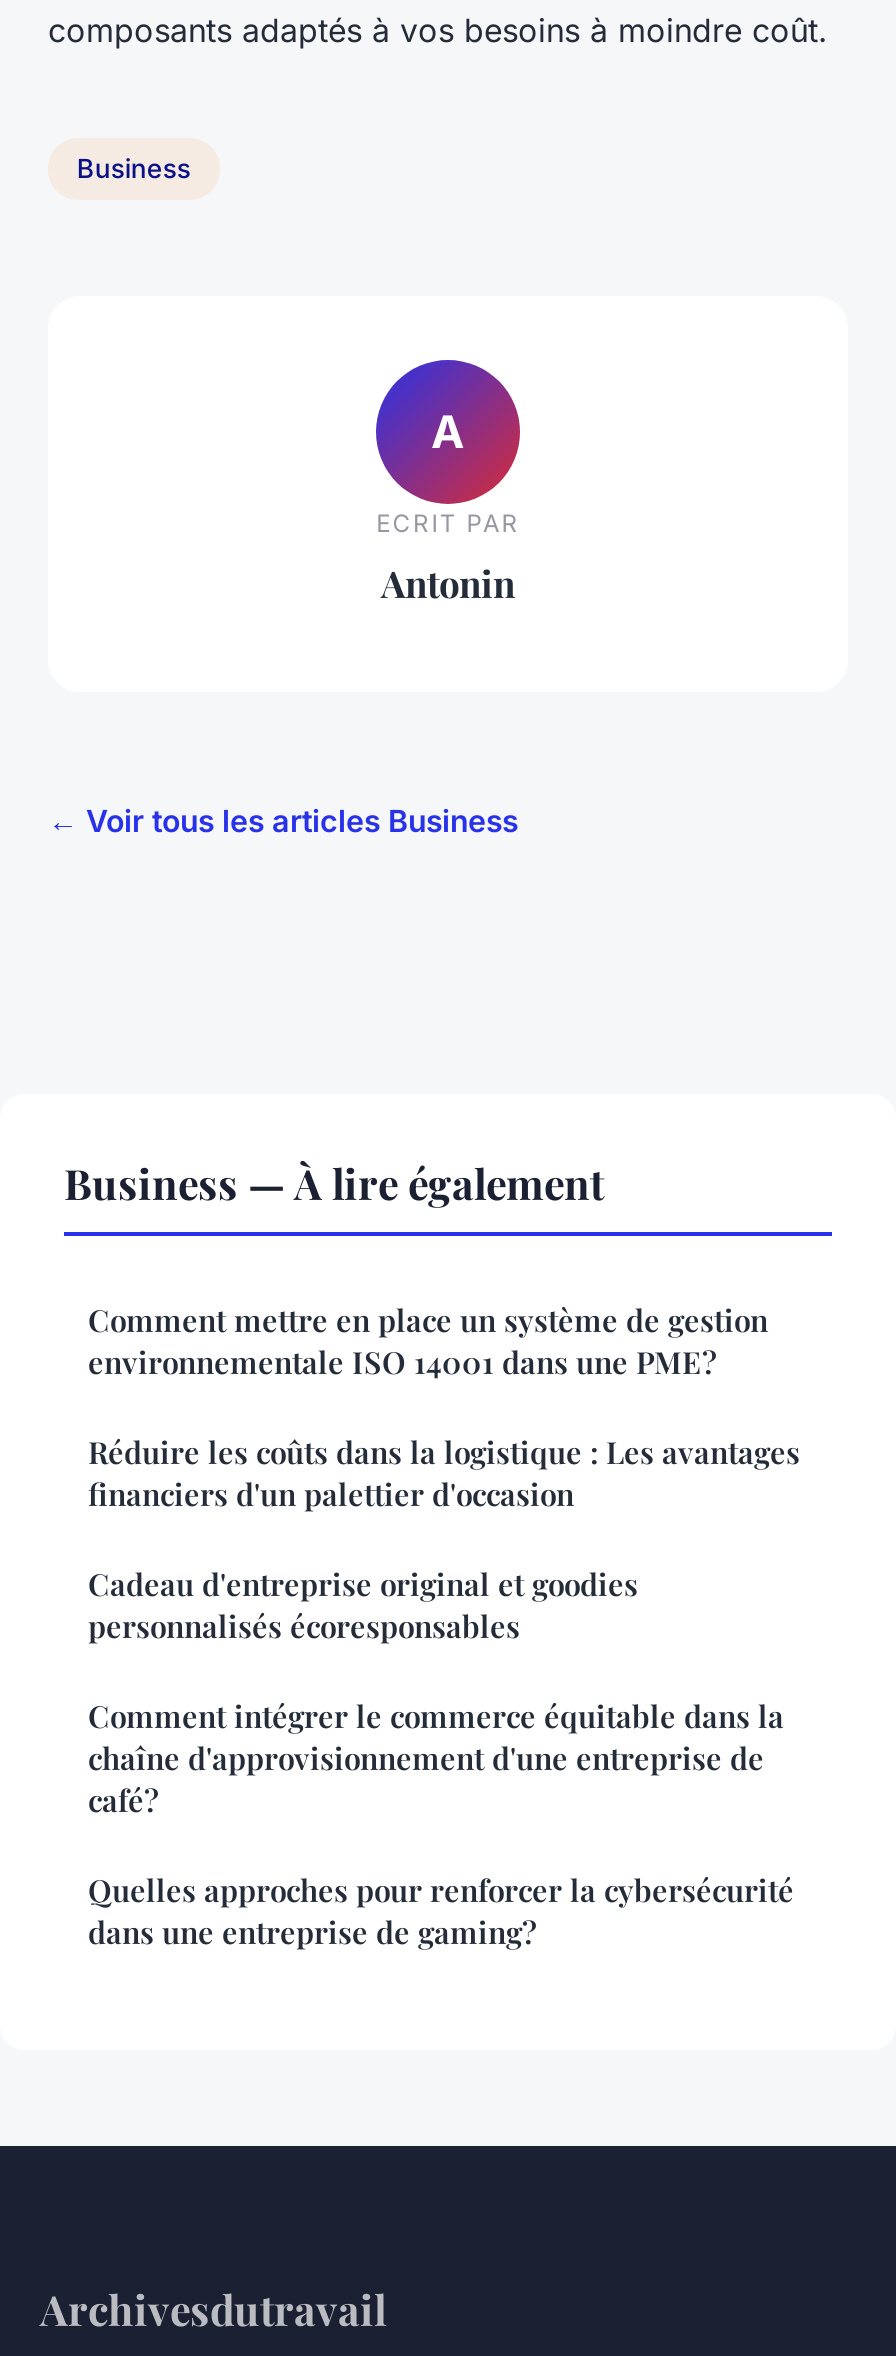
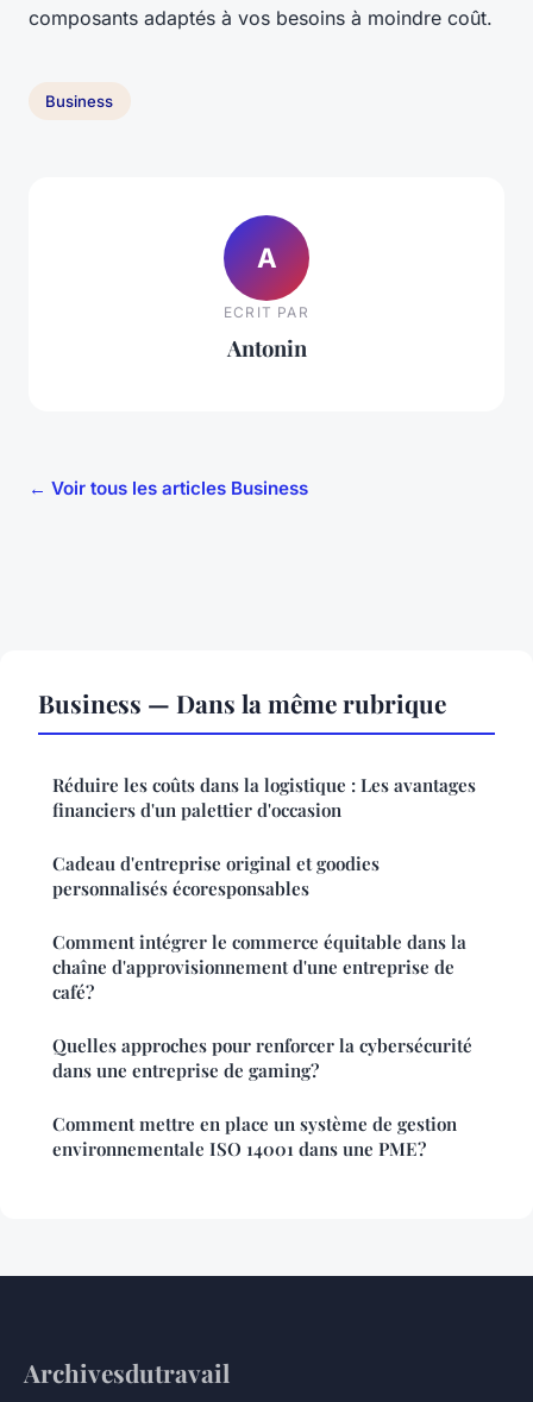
[64,1153,604,1209] Business — À lire également -> [38,686,446,720] Business — Dans la même rubrique
moved [88,1299,768,1381] -> [52,1112,457,1161]: Comment mettre en place un système de gestion | environnementale ISO 14001 dans une PME?
moved [88,1431,800,1951] -> [52,773,476,1082]: Réduire les coûts dans la logistique : Les avantages | financiers d'un palettier d'occasion | Cadeau d'entreprise original et goodies | ... | Quelles approches pour renforcer la cybersécurité | dans une entreprise de gaming?

